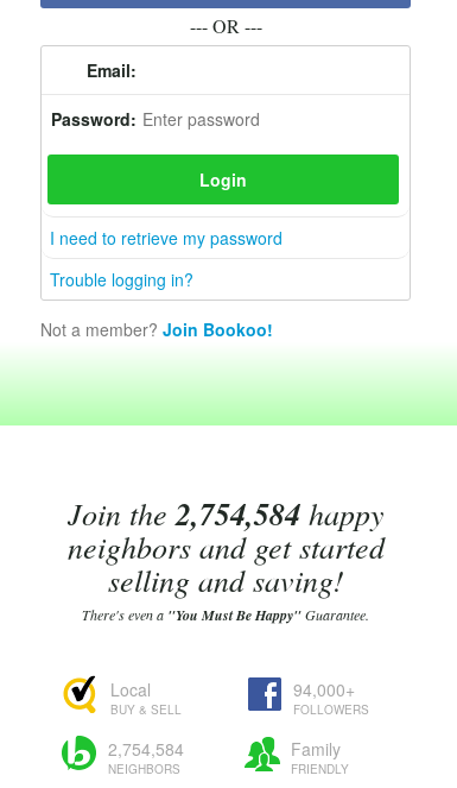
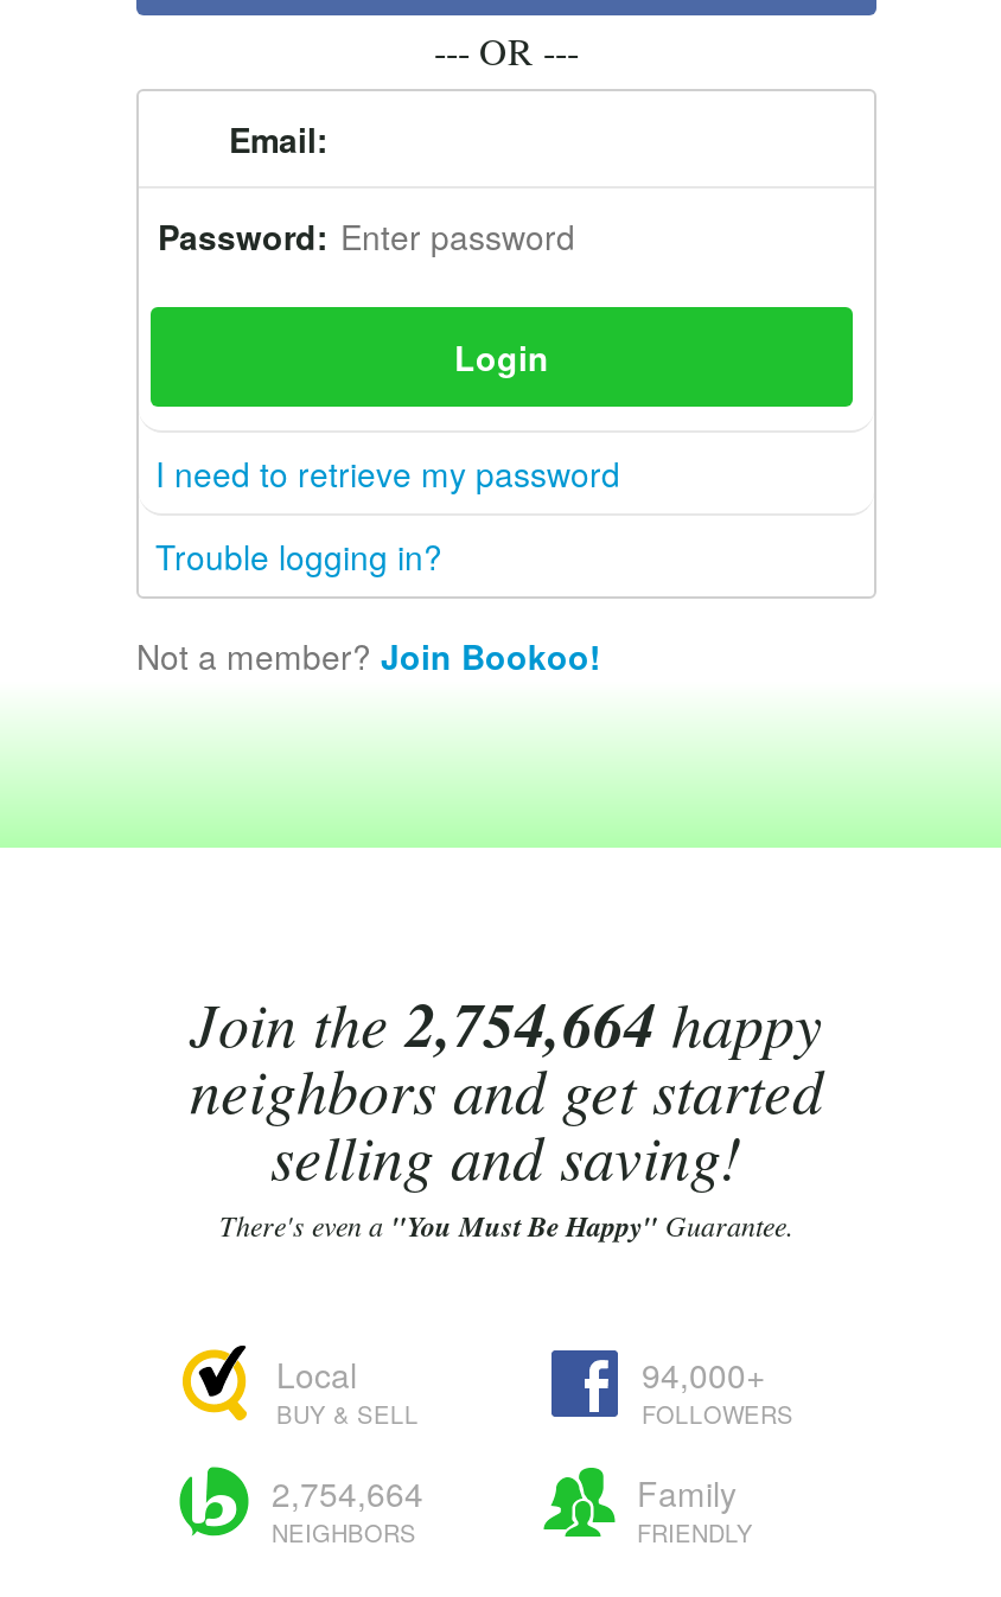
[67,492,384,535] Join the 2,754,584 happy -> [190,980,823,1066] Join the 2,754,664 happy
[108,737,184,761] 2,754,584 -> [272,1469,423,1516] 2,754,664

